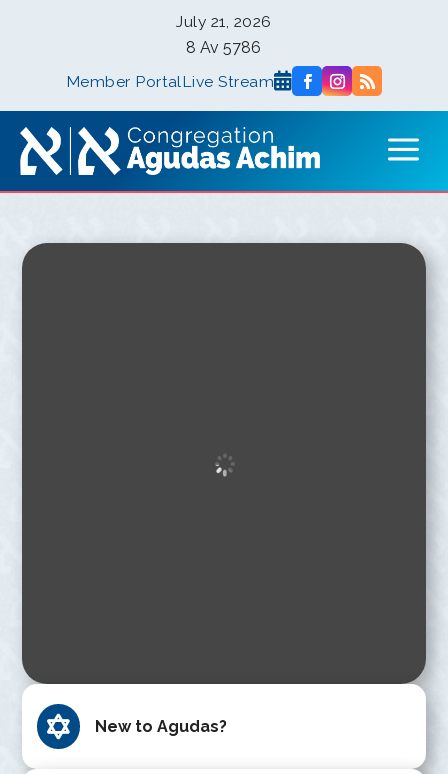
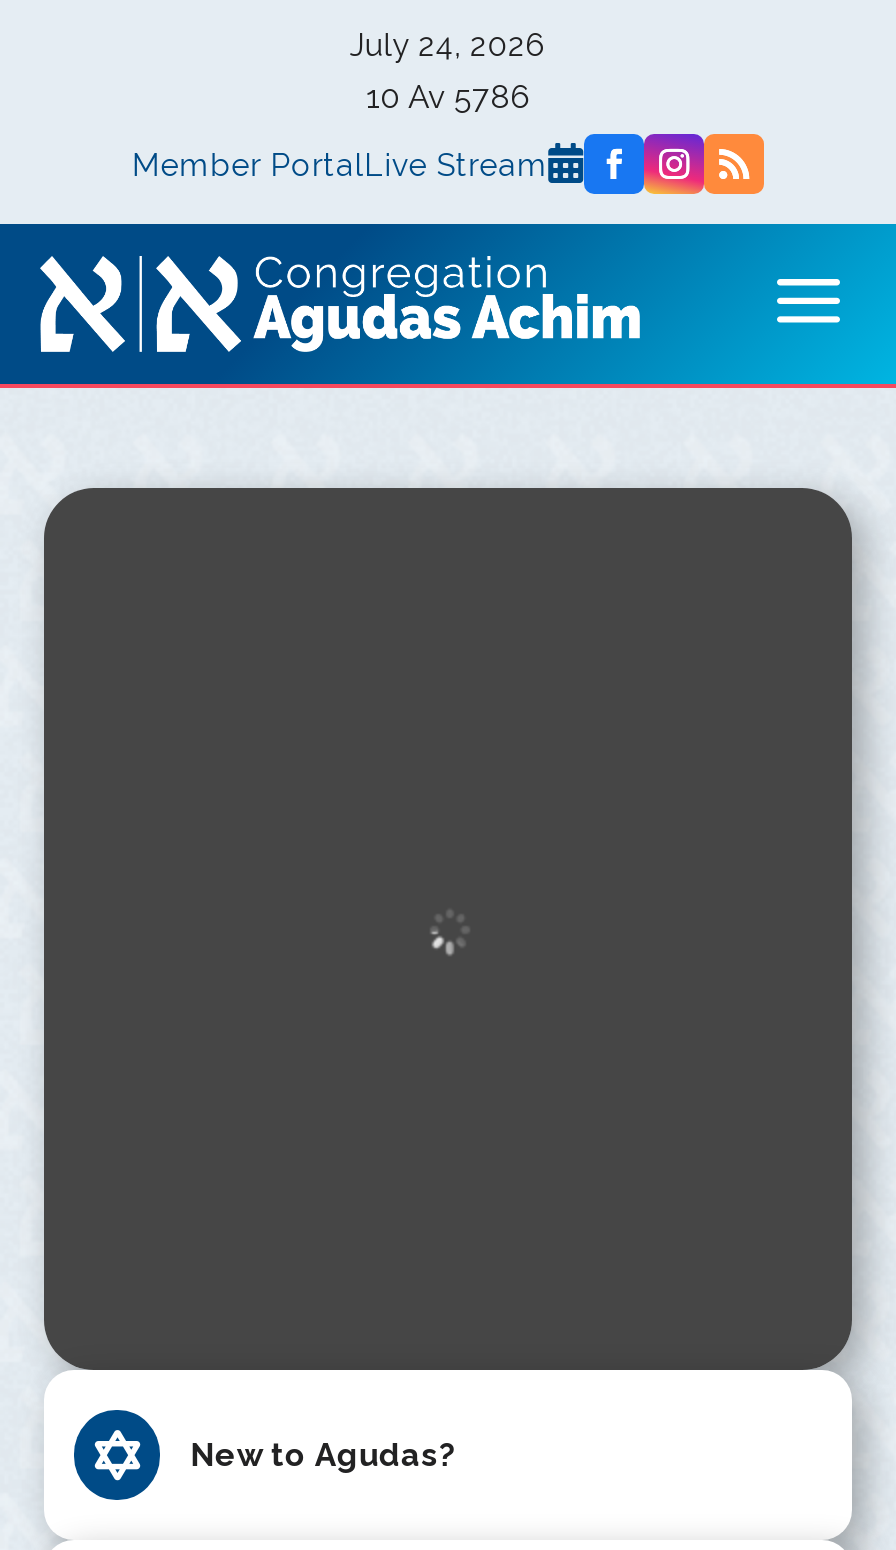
[176,12,271,31] July 21, 2026 -> [350,26,546,64] July 24, 2026
[186,38,261,57] 8 Av 5786 -> [366,78,530,116] 10 Av 5786

